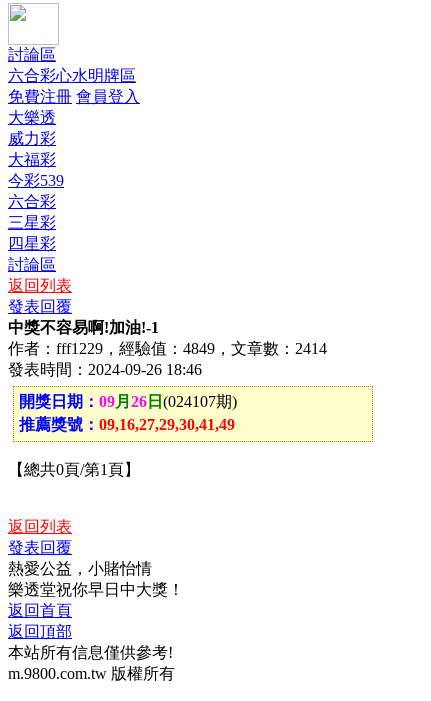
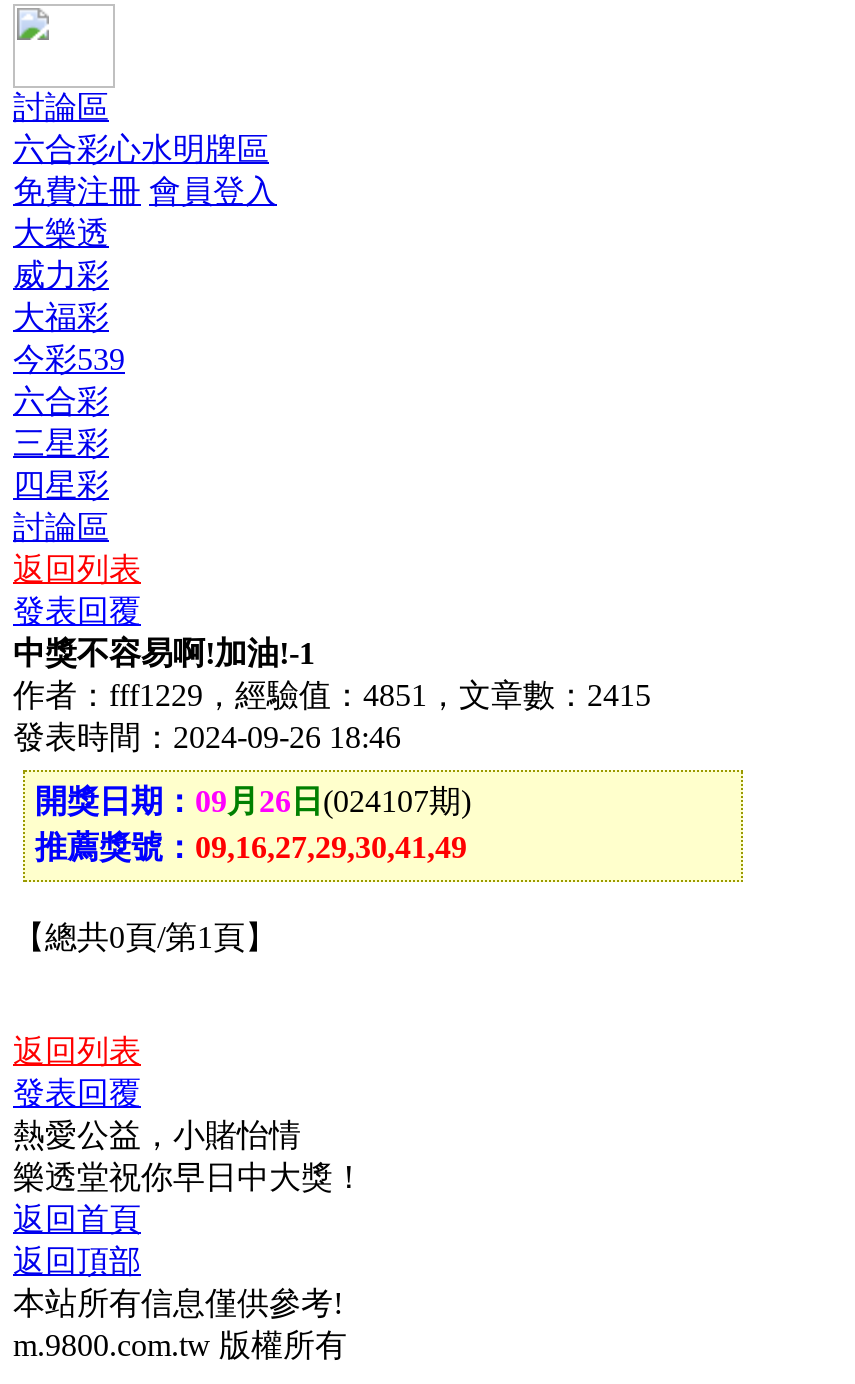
[8,340,327,357] 作者：fff1229，經驗值：4849，文章數：2414 -> [13,678,651,712] 作者：fff1229，經驗值：4851，文章數：2415

